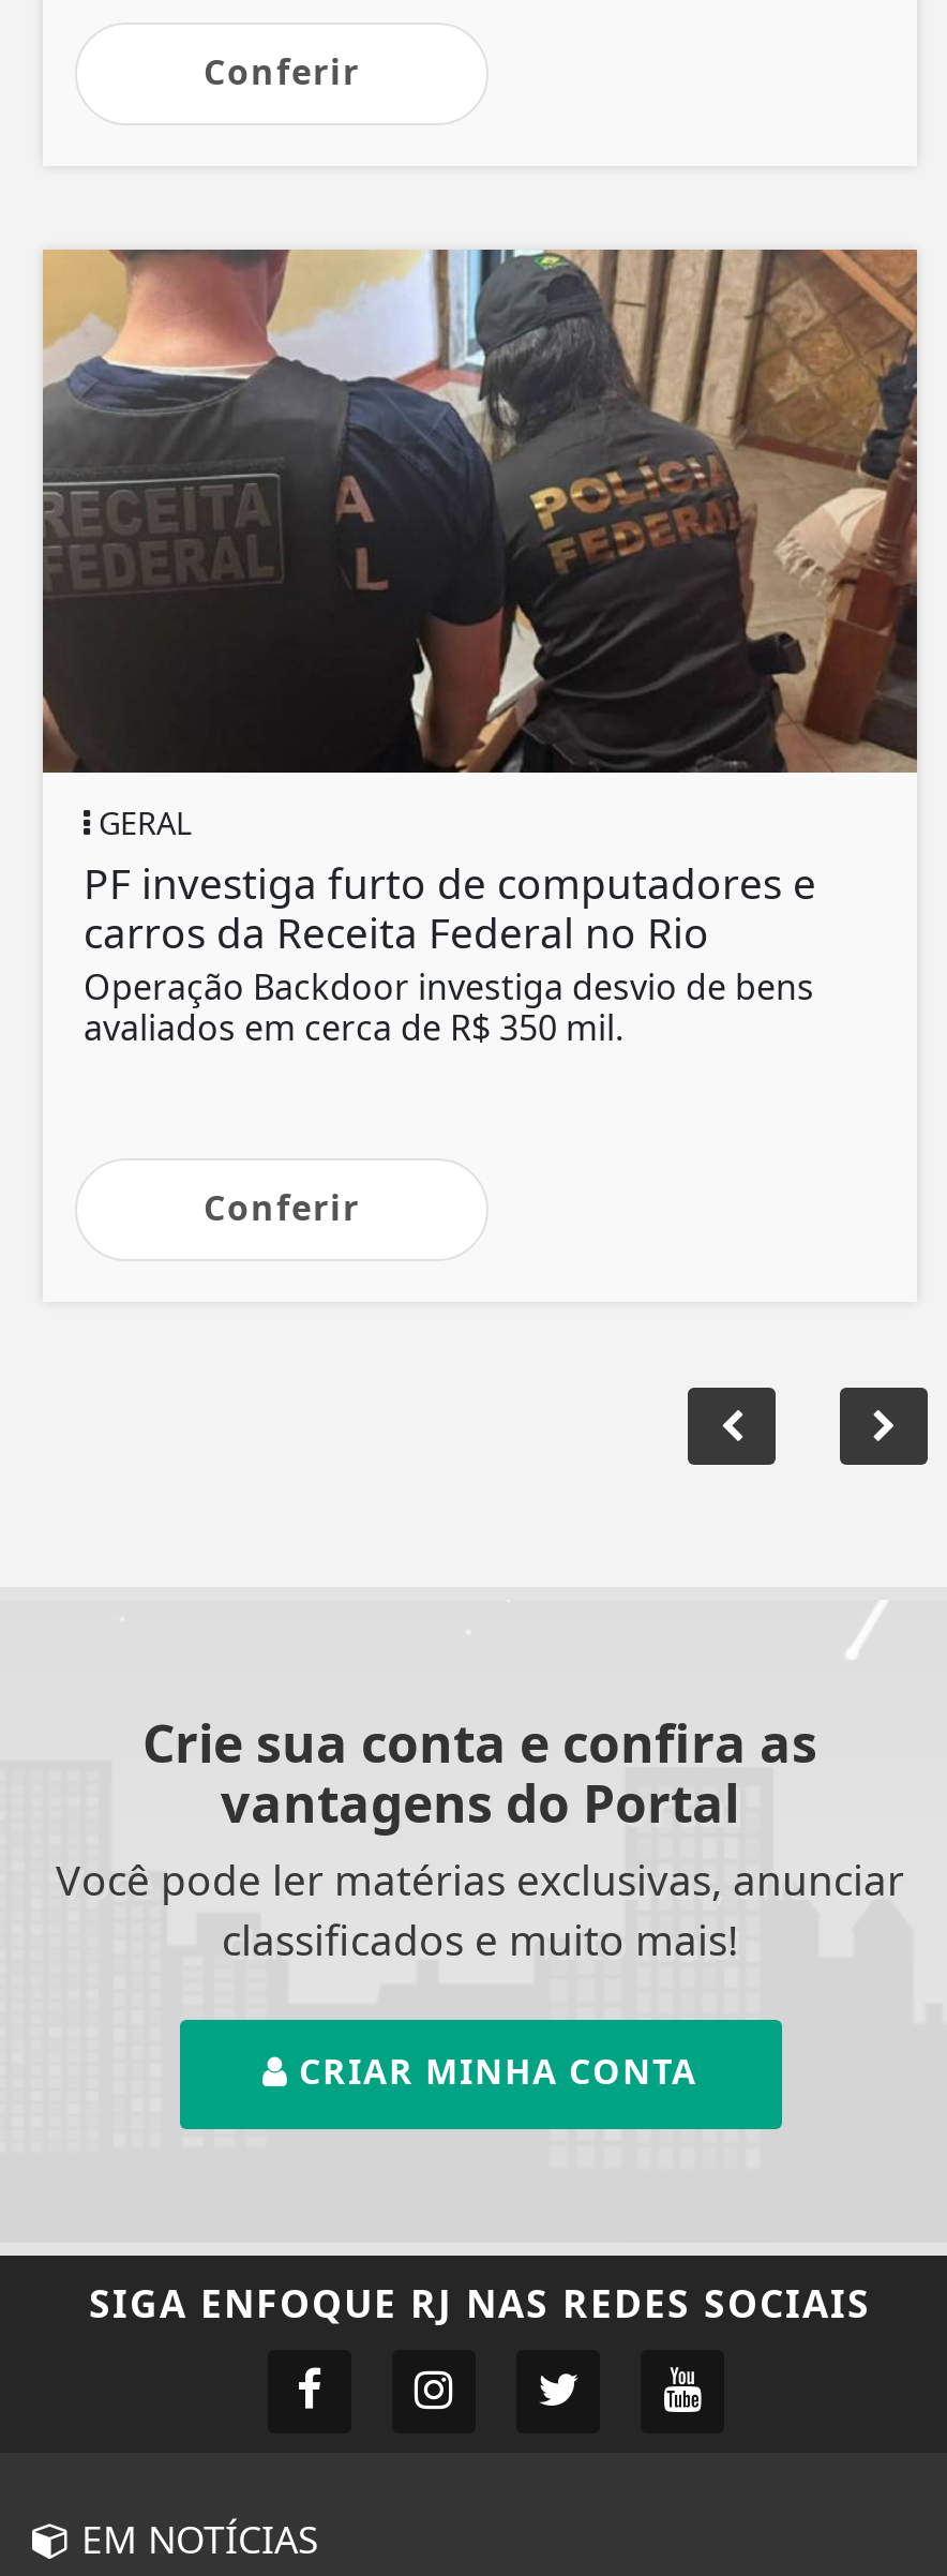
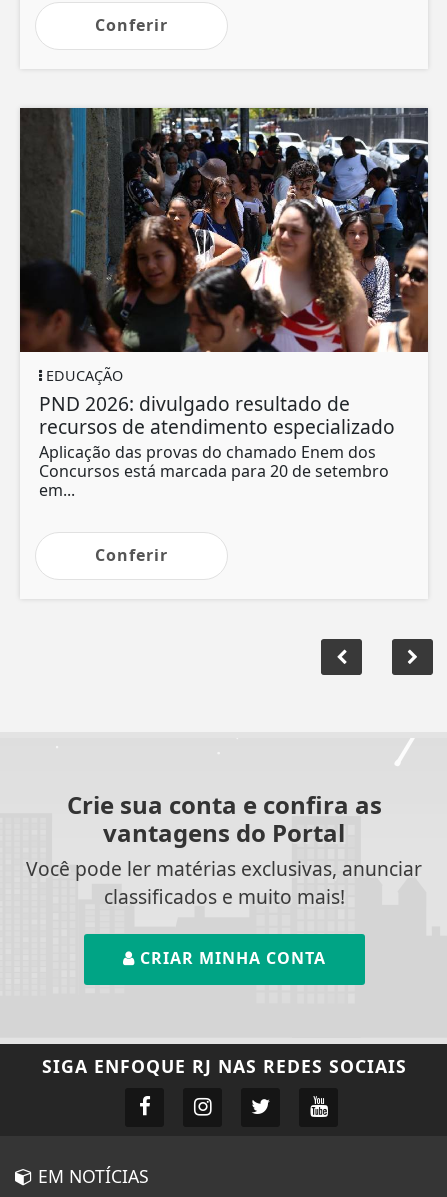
[41,248,919,1051] [image] | GERAL | PF investiga furto de computadores e | carros da Receita Federal no Rio | Operação Backdoor investiga desvio de bens | avaliados em cerca de R$ 350 mil. -> [19,107,429,501] [image] | EDUCAÇÃO | PND 2026: divulgado resultado de | recursos de atendimento especializado | Aplicação das provas do chamado Enem dos | Concursos está marcada para 20 de setembro | em...

